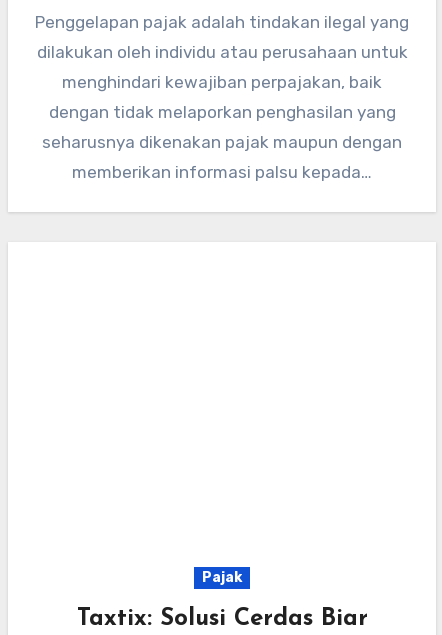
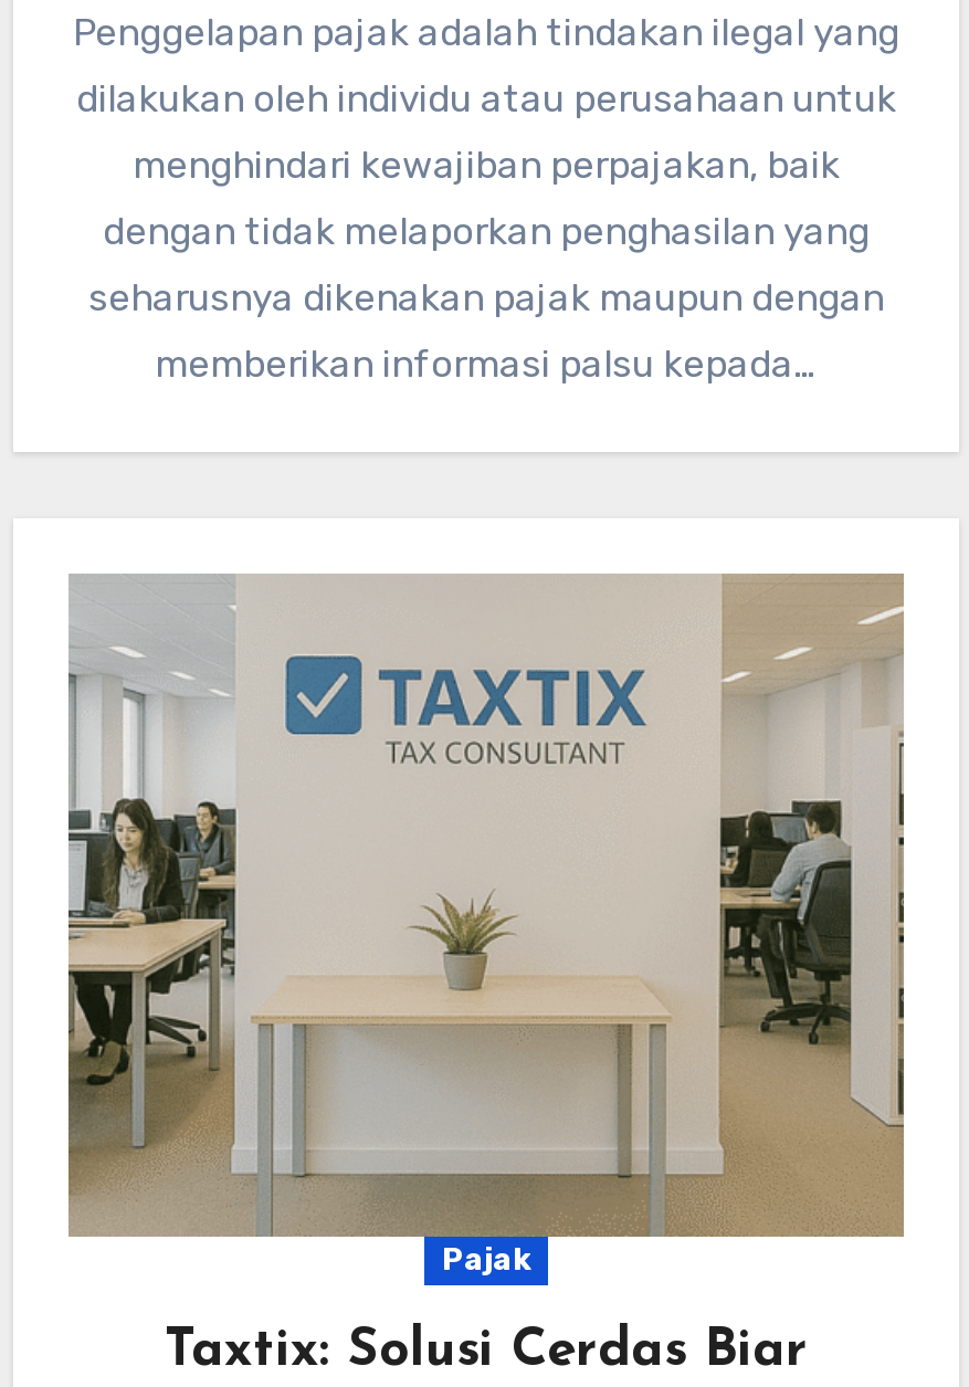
none -> [66,571,906,1239] [image]

